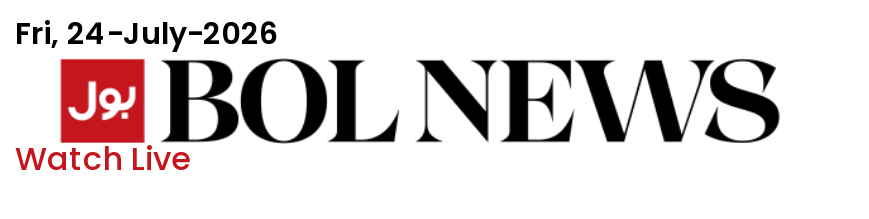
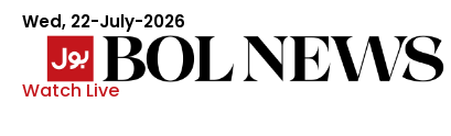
[15,12,279,54] Fri, 24-July-2026 -> [22,10,185,33] Wed, 22-July-2026

